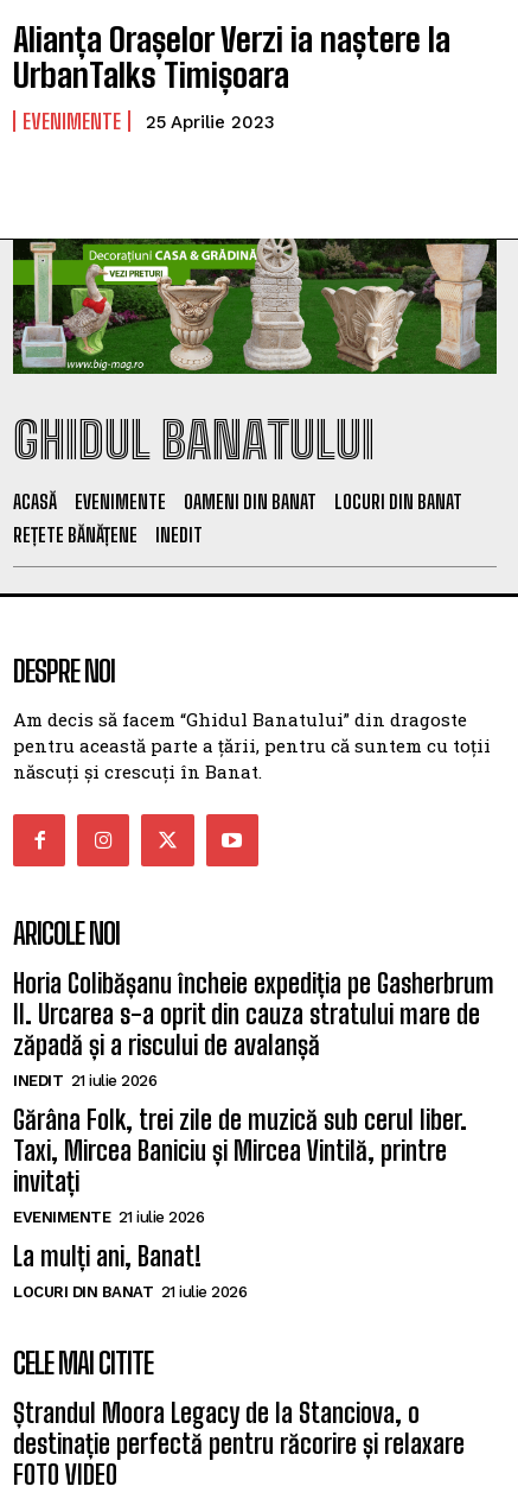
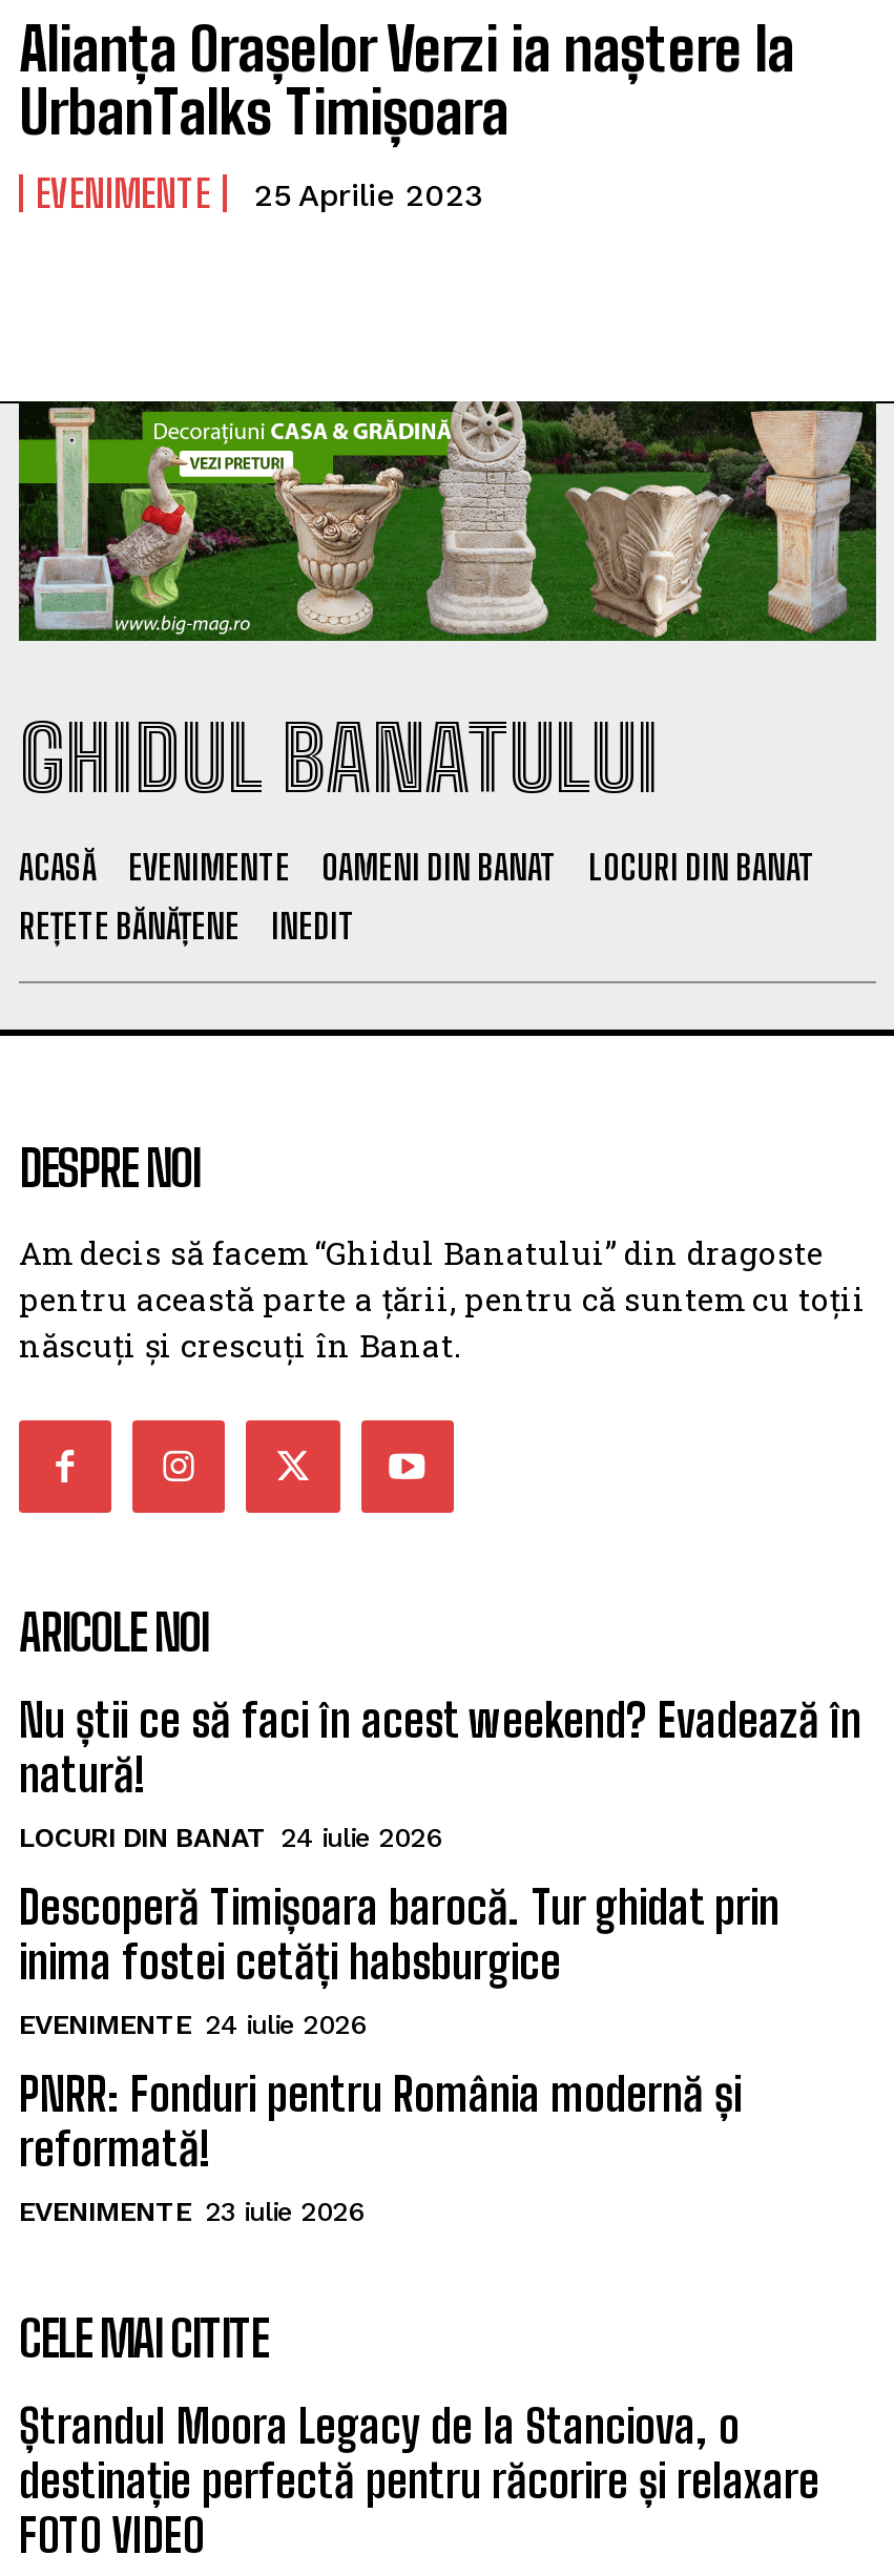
[13,968,494,1301] Horia Colibășanu încheie expediția pe Gasherbrum | II. Urcarea s-a oprit din cauza stratului mare de | zăpadă și a riscului de avalanșă | INEDIT 21 iulie 2026 | Gărâna Folk, trei zile de muzică sub cerul liber. | Taxi, Mircea Baniciu și Mircea Vintilă, printre | invitați | EVENIMENTE 21 iulie 2026 | La mulți ani, Banat! | LOCURI DIN BANAT 21 iulie 2026 -> [19,1692,861,2228] Nu știi ce să faci în acest weekend? Evadează în | natură! | LOCURI DIN BANAT 24 iulie 2026 | Descoperă Timișoara barocă. Tur ghidat prin | inima fostei cetăți habsburgice | EVENIMENTE 24 iulie 2026 | PNRR: Fonduri pentru România modernă și | reformată! | EVENIMENTE 23 iulie 2026

